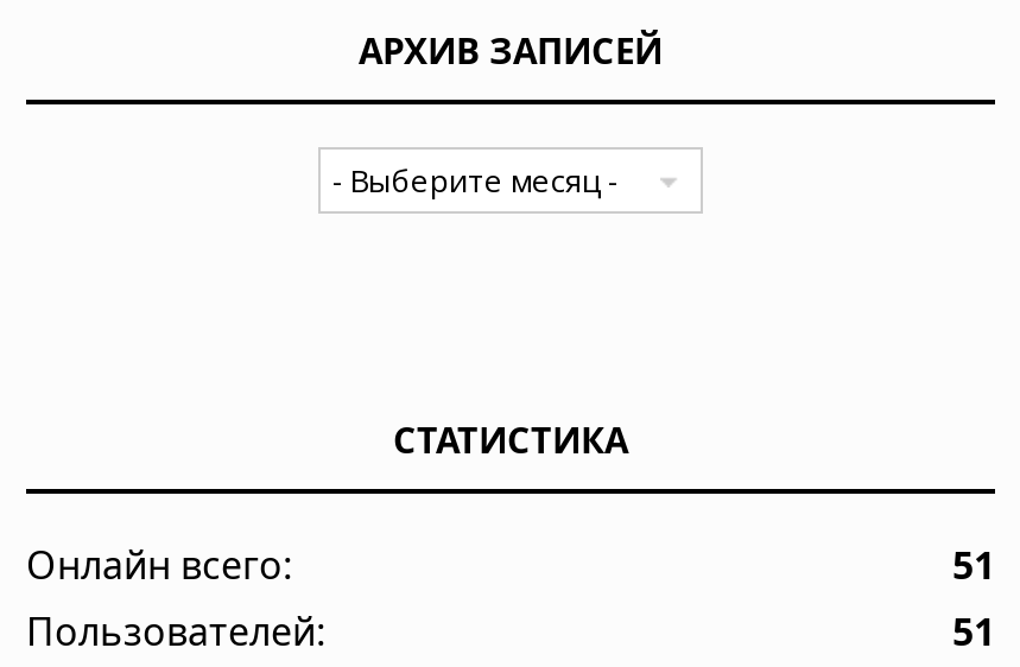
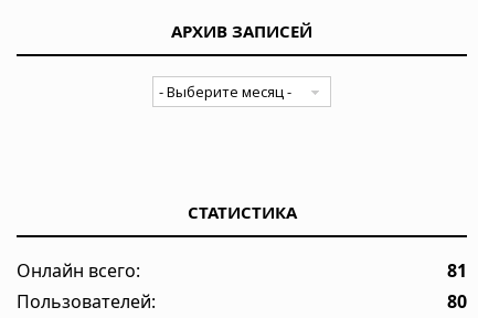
[952,538,995,591] 51 -> [447,258,467,282] 81
[952,605,995,657] 51 -> [447,289,467,313] 80

